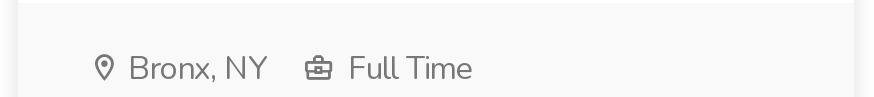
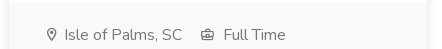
[120,47,266,91] Bronx, NY -> [60,24,182,46] Isle of Palms, SC

